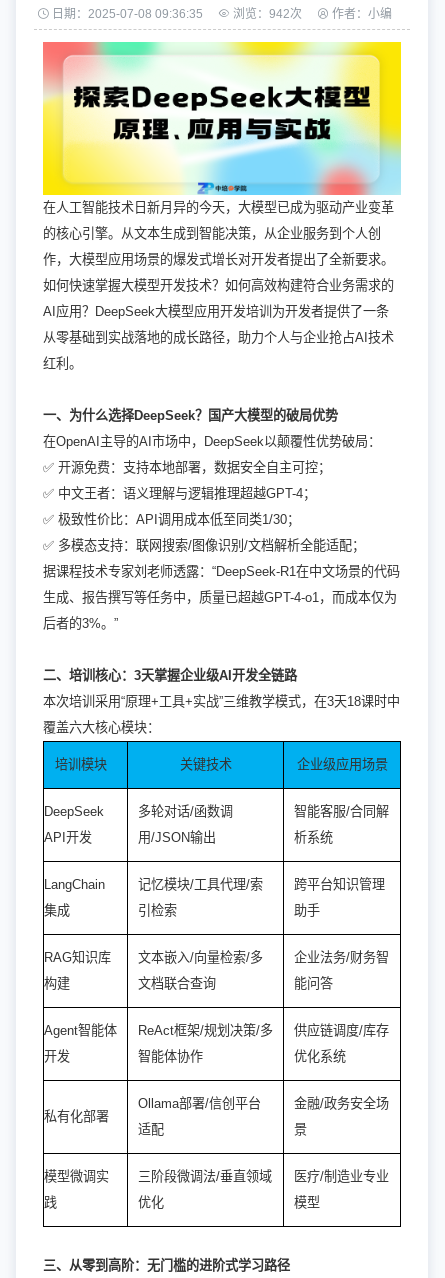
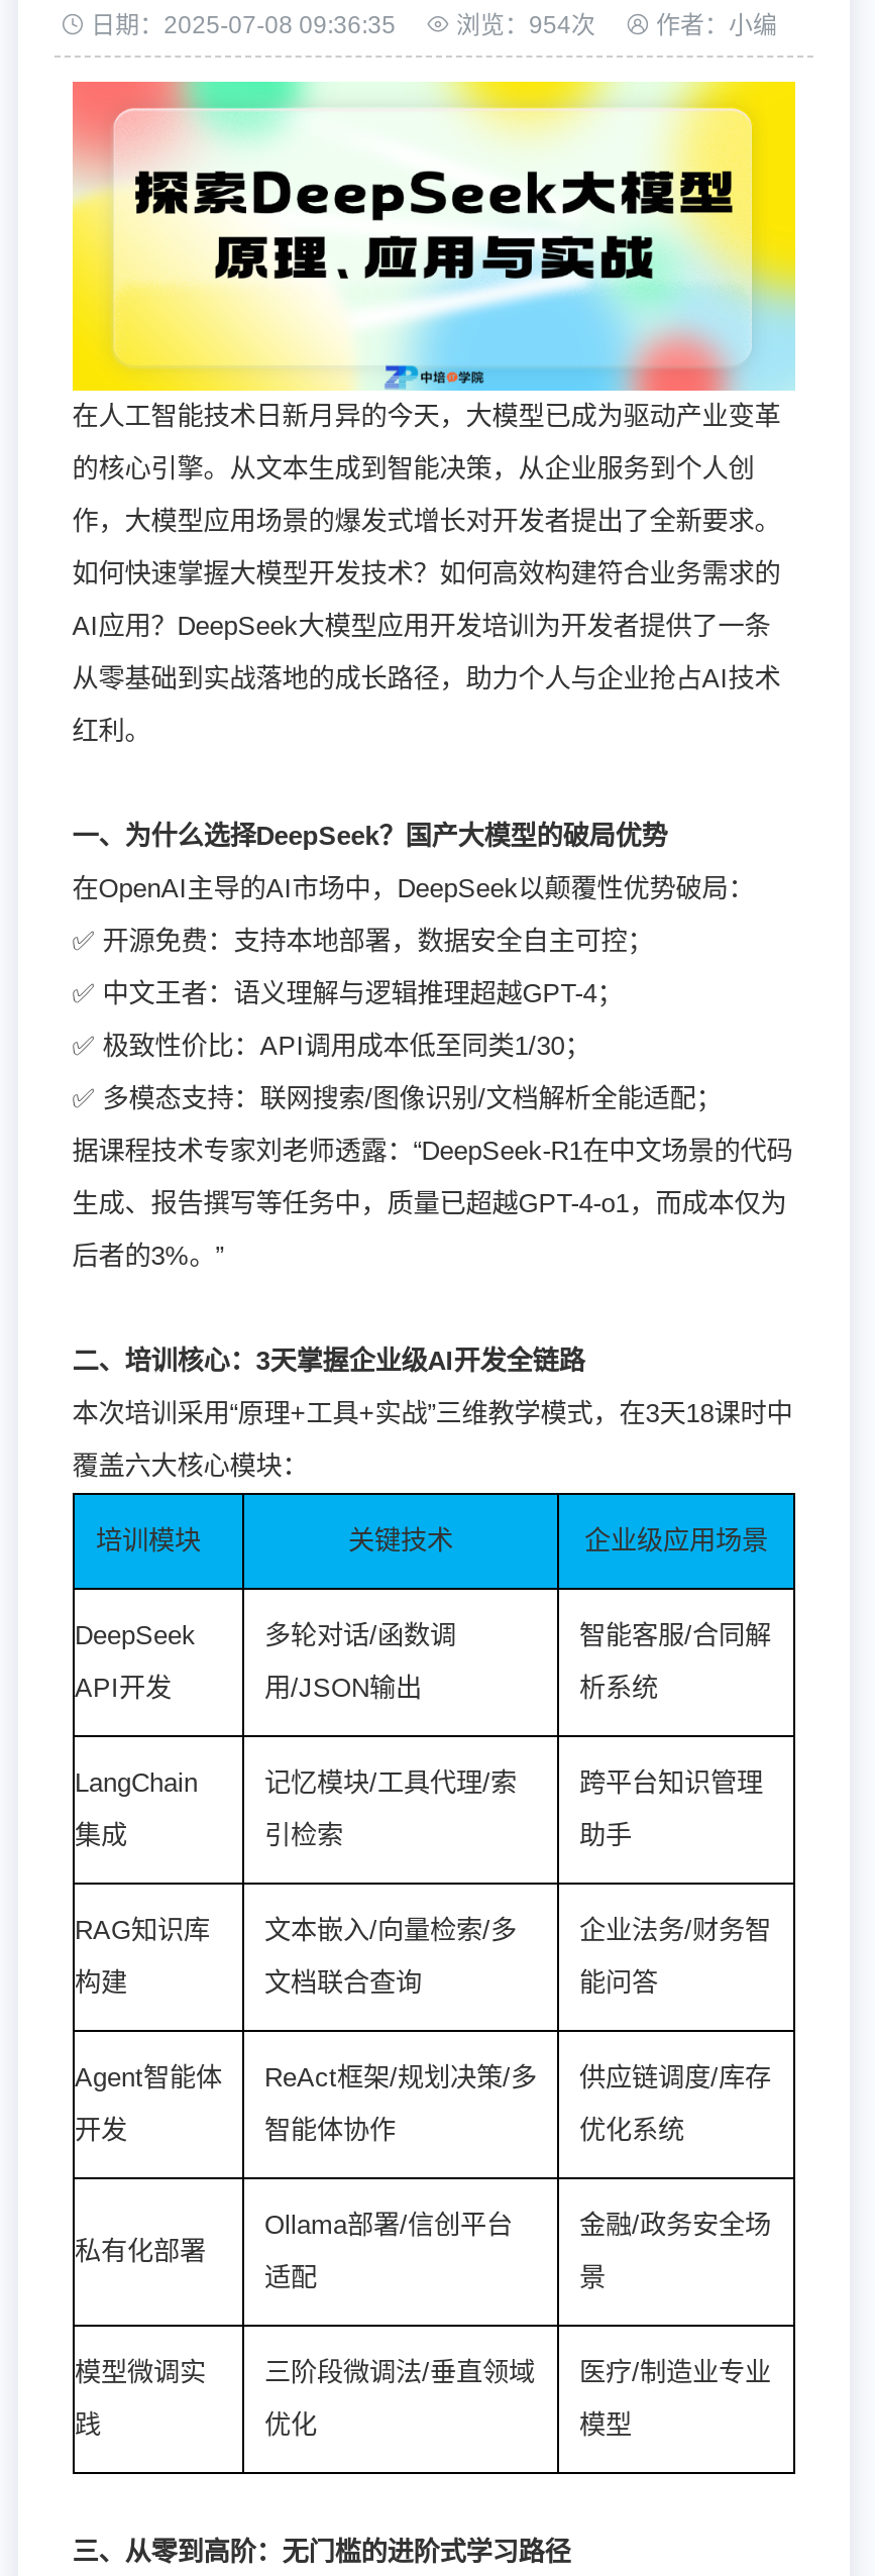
[49,7,392,21] 日期：2025-07-08 09:36:35 浏览：942次 作者：小编 -> [85,12,777,40] 日期：2025-07-08 09:36:35 浏览：954次 作者：小编

